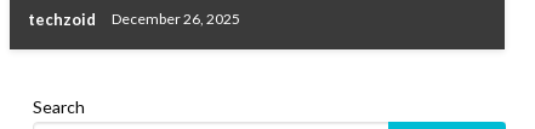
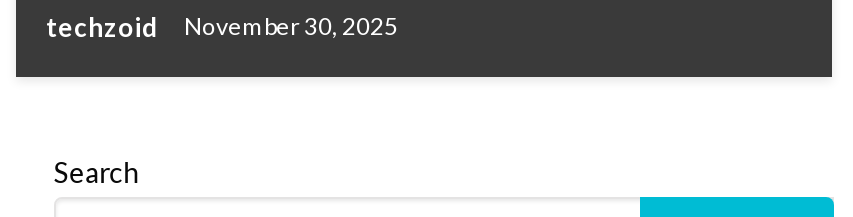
[28,10,240,29] techzoid December 26, 2025 -> [46,11,398,43] techzoid November 30, 2025

